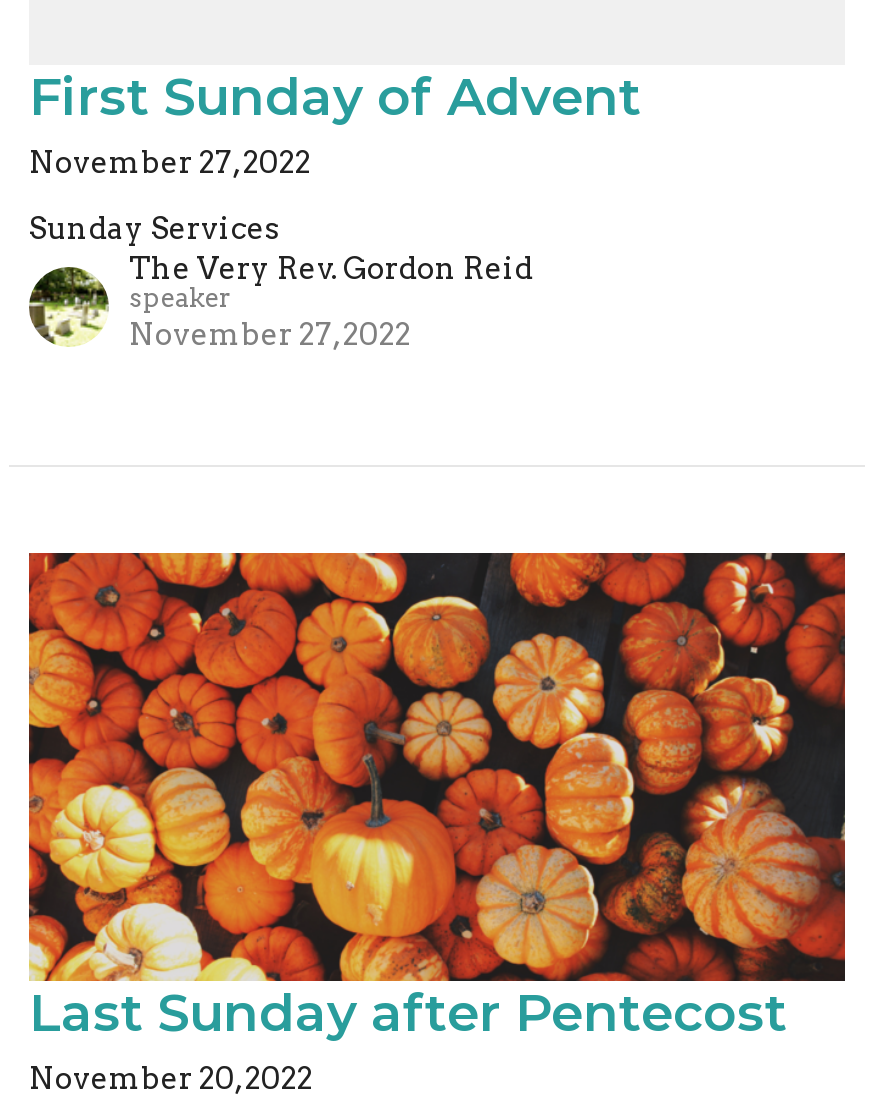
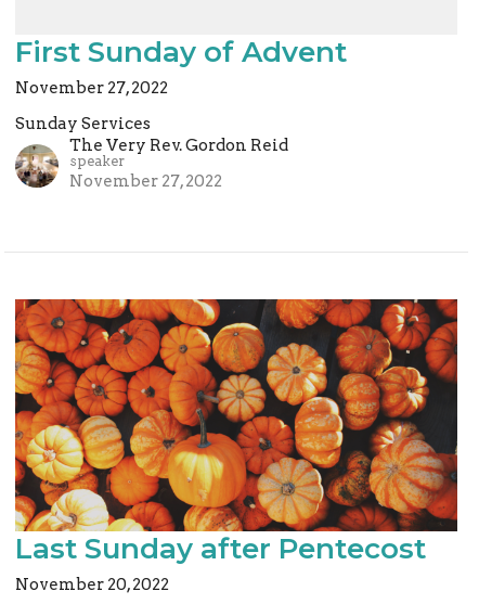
[31,267,109,347] [image] -> [17,145,59,189] [image]

